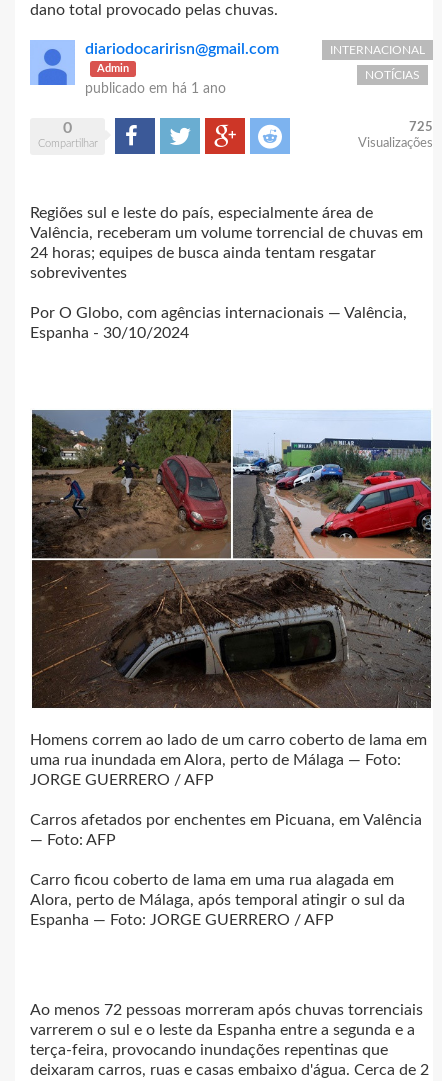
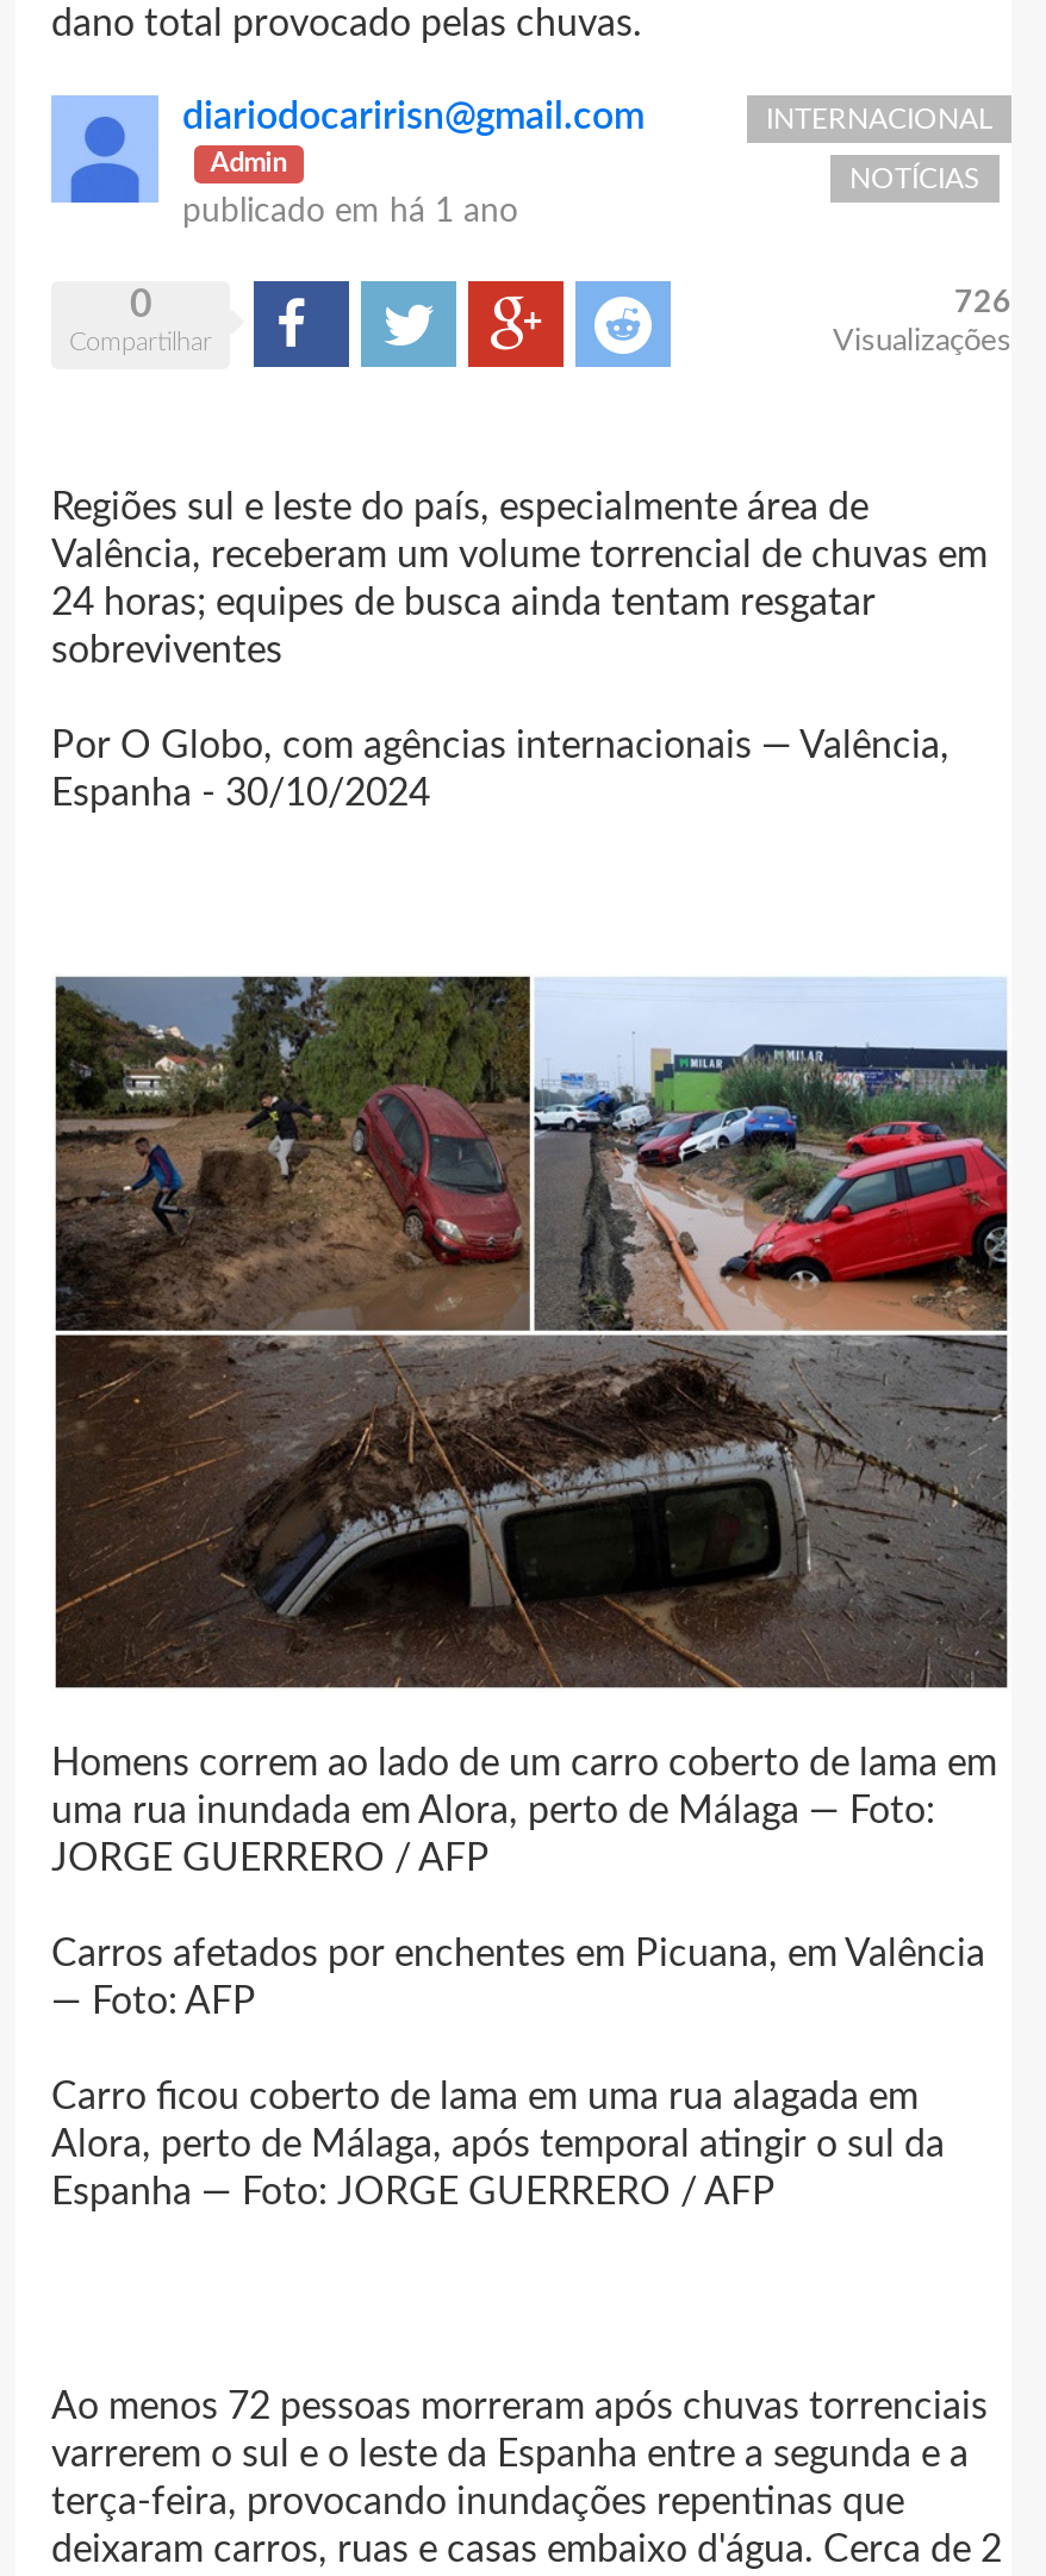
[409,121,433,134] 725 -> [954,289,1011,320] 726

